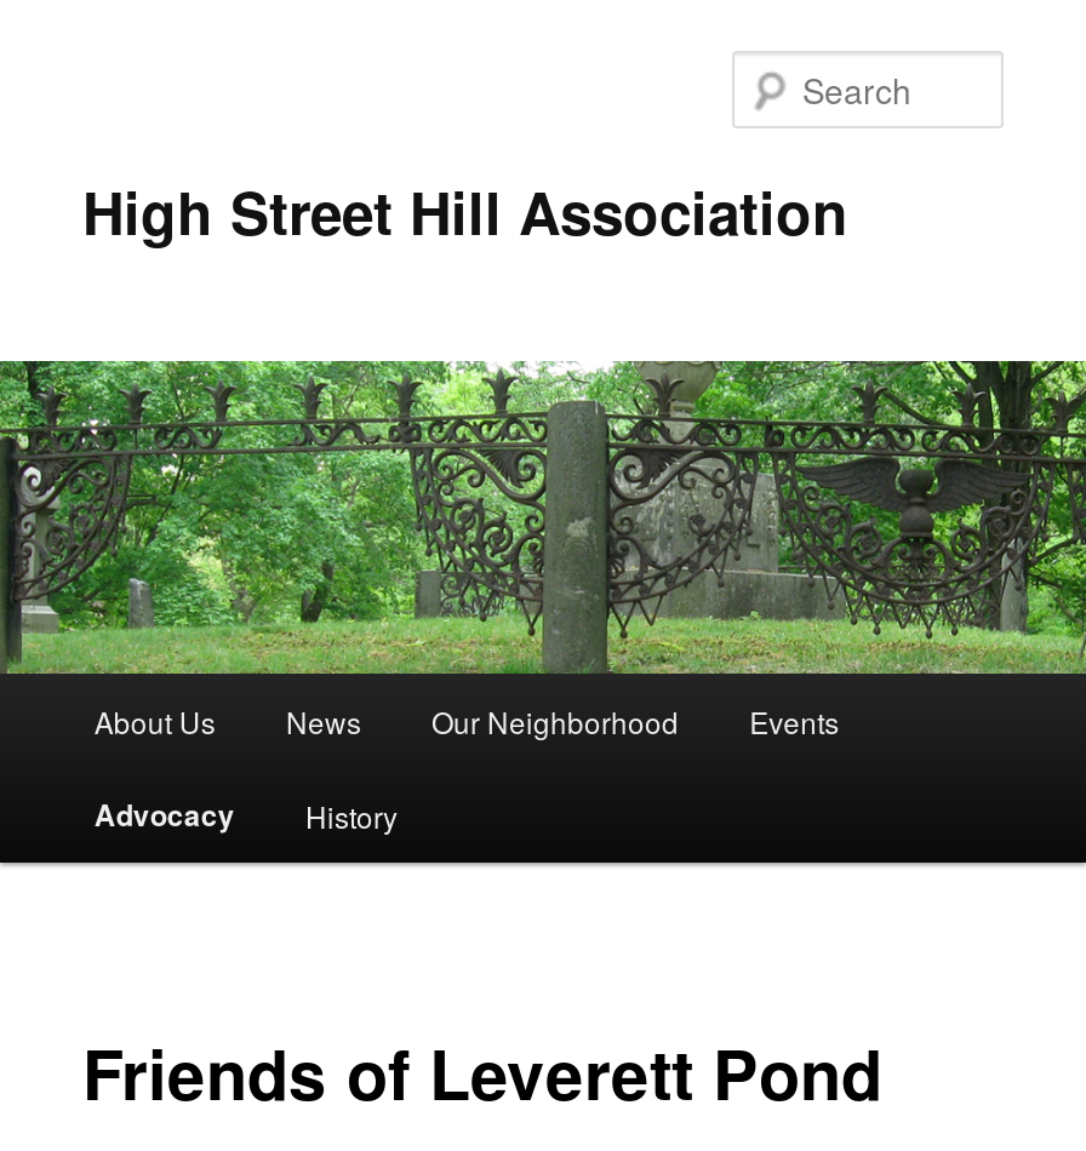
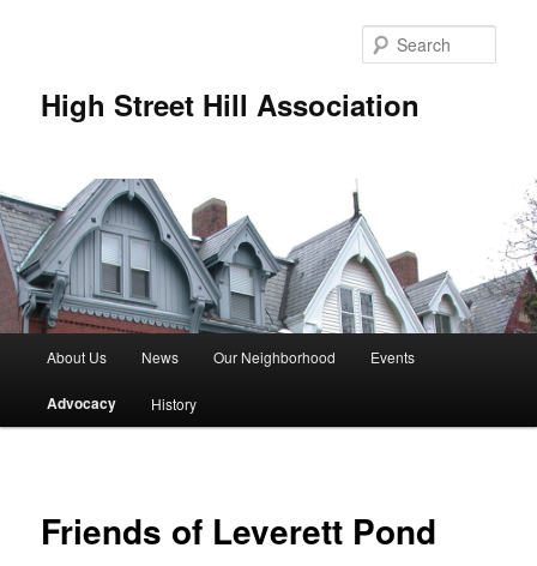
[7,359,1079,676] [image] -> [4,179,533,335] [image]

